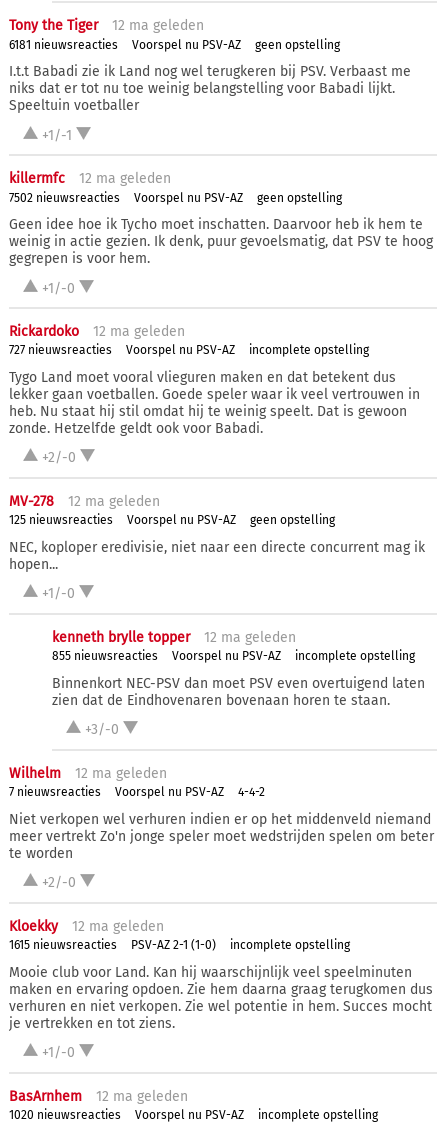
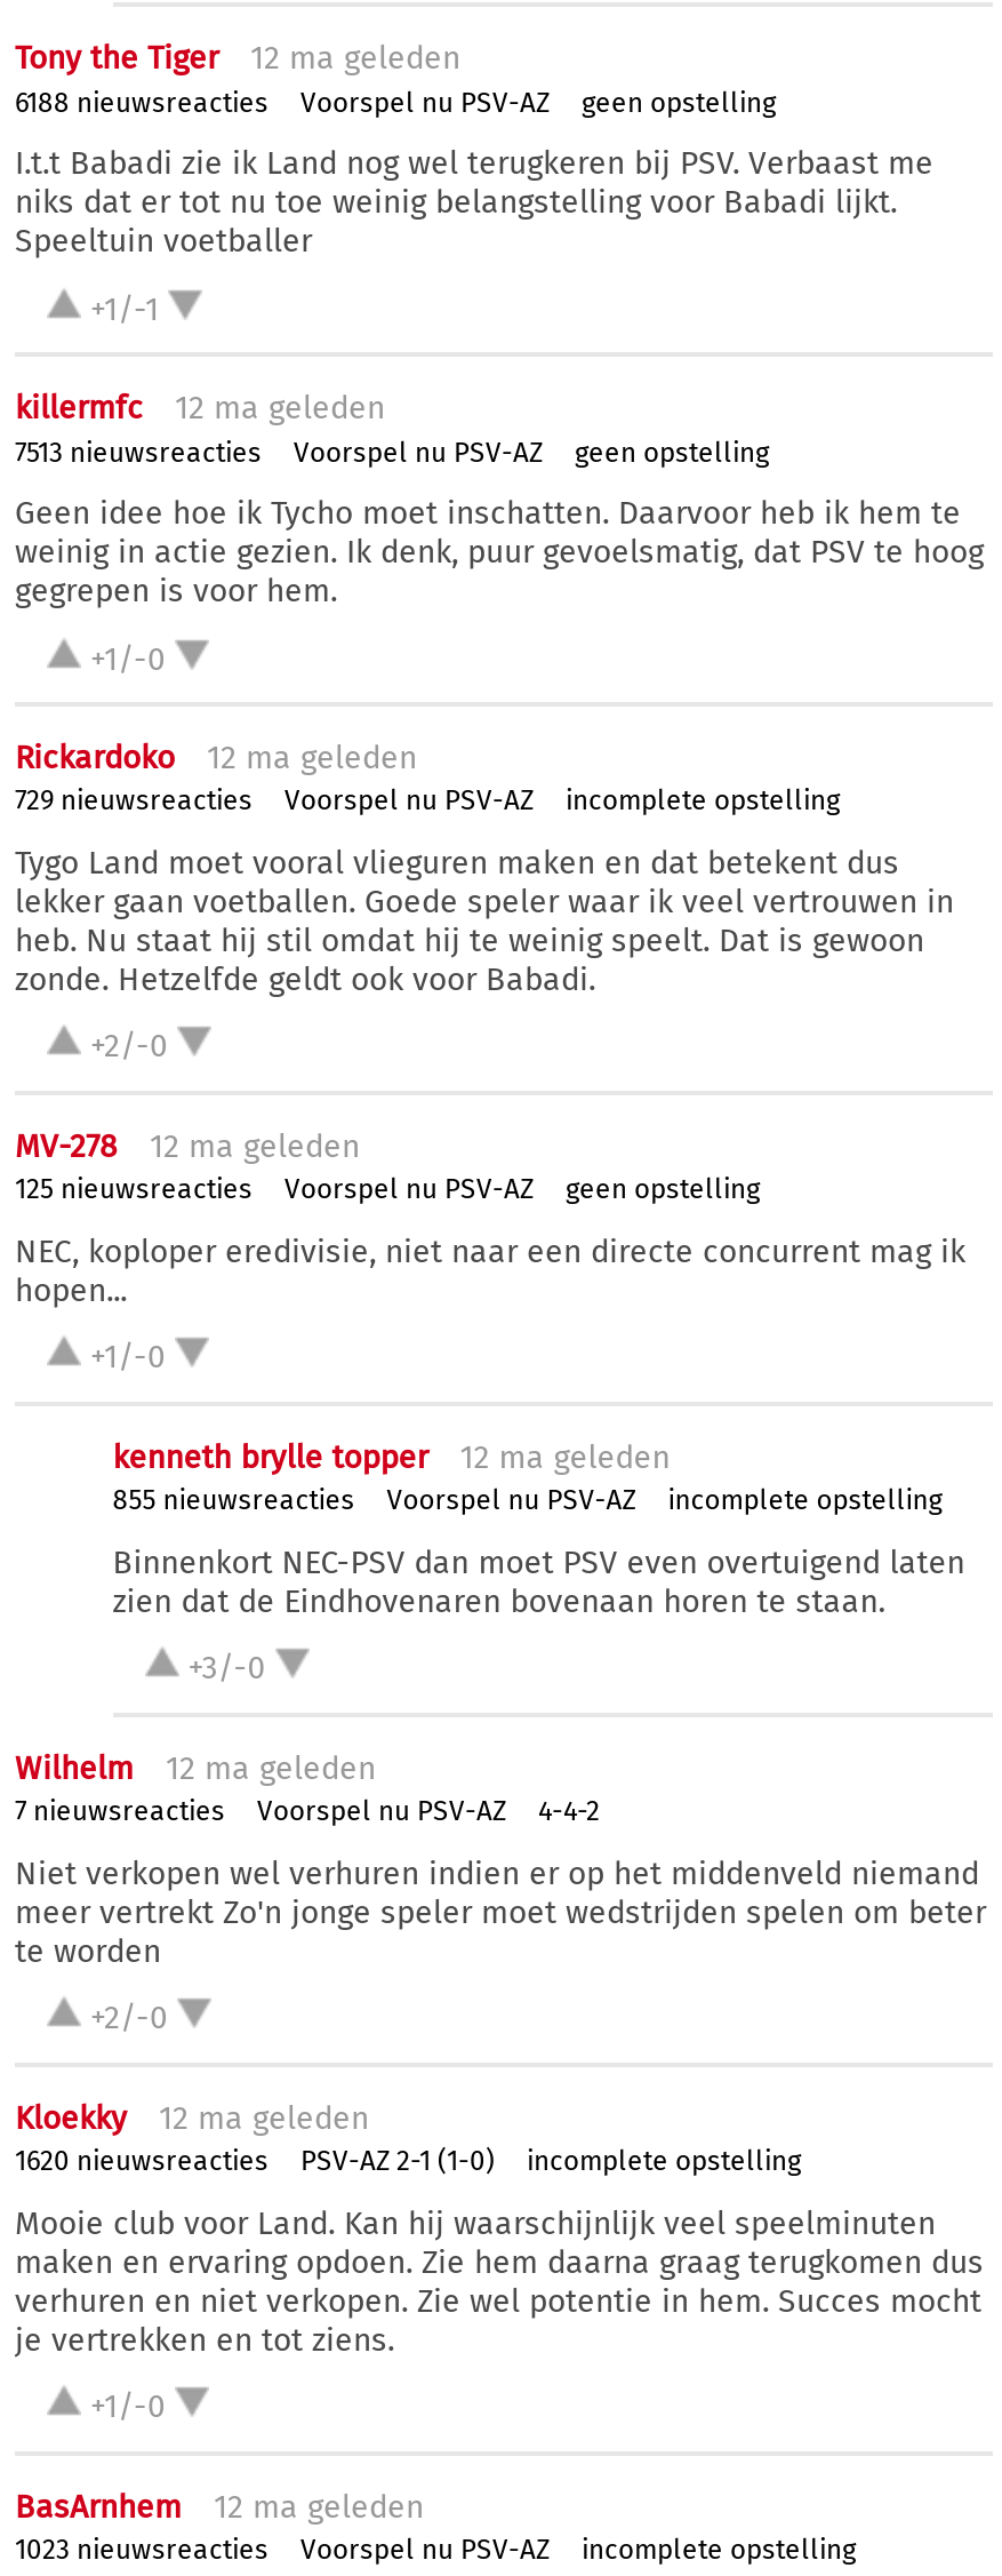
[9,38,118,52] 6181 nieuwsreacties -> [15,86,268,118] 6188 nieuwsreacties
[9,190,120,204] 7502 nieuwsreacties -> [15,436,262,468] 7513 nieuwsreacties
[9,343,112,357] 727 nieuwsreacties -> [15,785,252,817] 729 nieuwsreacties
[9,938,117,952] 1615 nieuwsreacties -> [15,2145,268,2177] 1620 nieuwsreacties
[9,1108,121,1122] 1020 nieuwsreacties -> [15,2533,268,2565] 1023 nieuwsreacties

